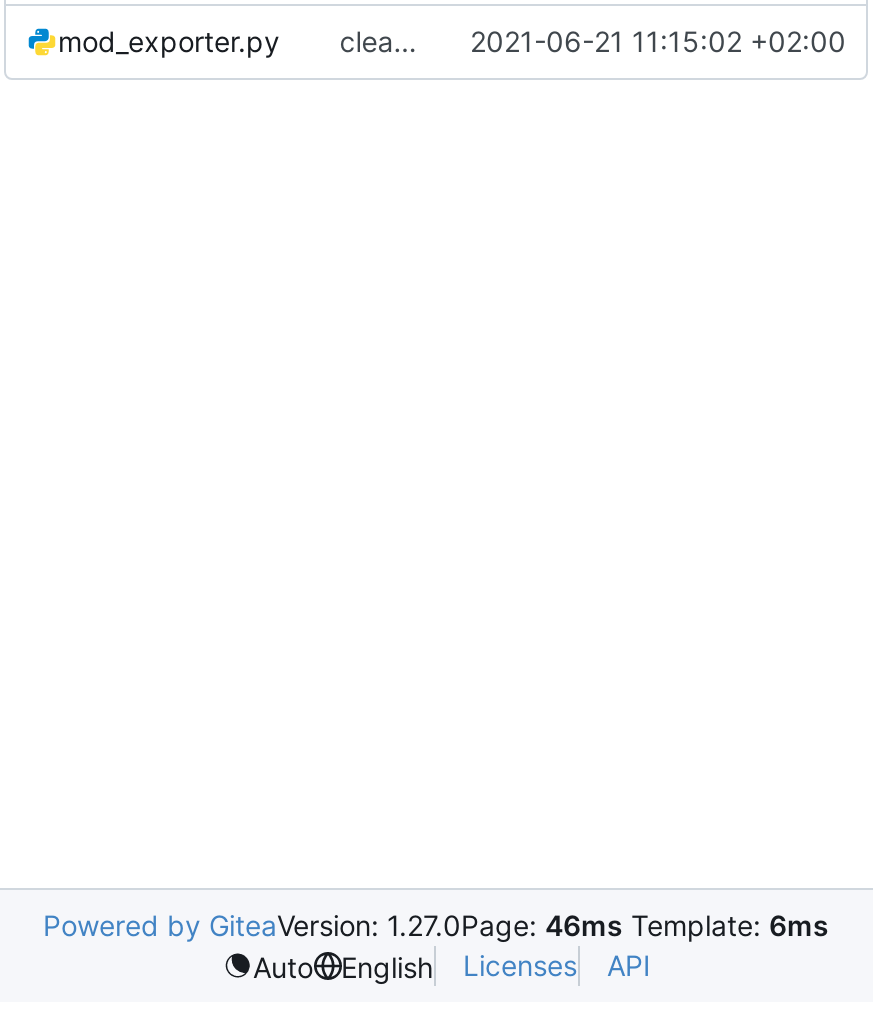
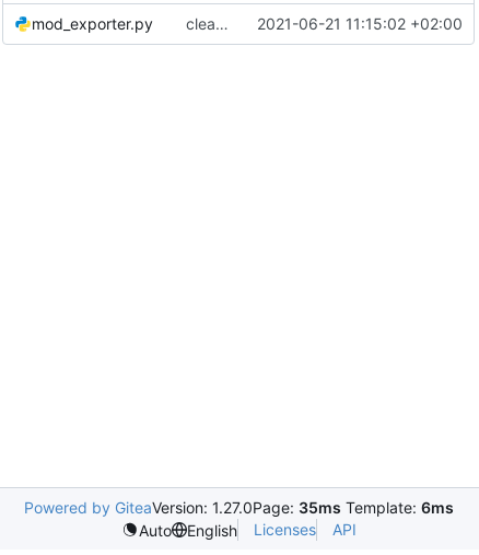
[43,908,829,942] Powered by GiteaVersion: 1.27.0Page: 46ms Template: 6ms -> [24,498,453,517] Powered by GiteaVersion: 1.27.0Page: 35ms Template: 6ms

